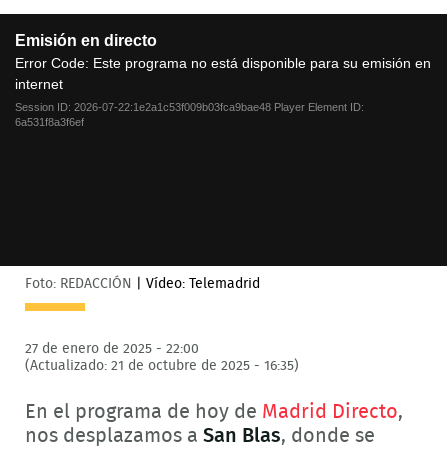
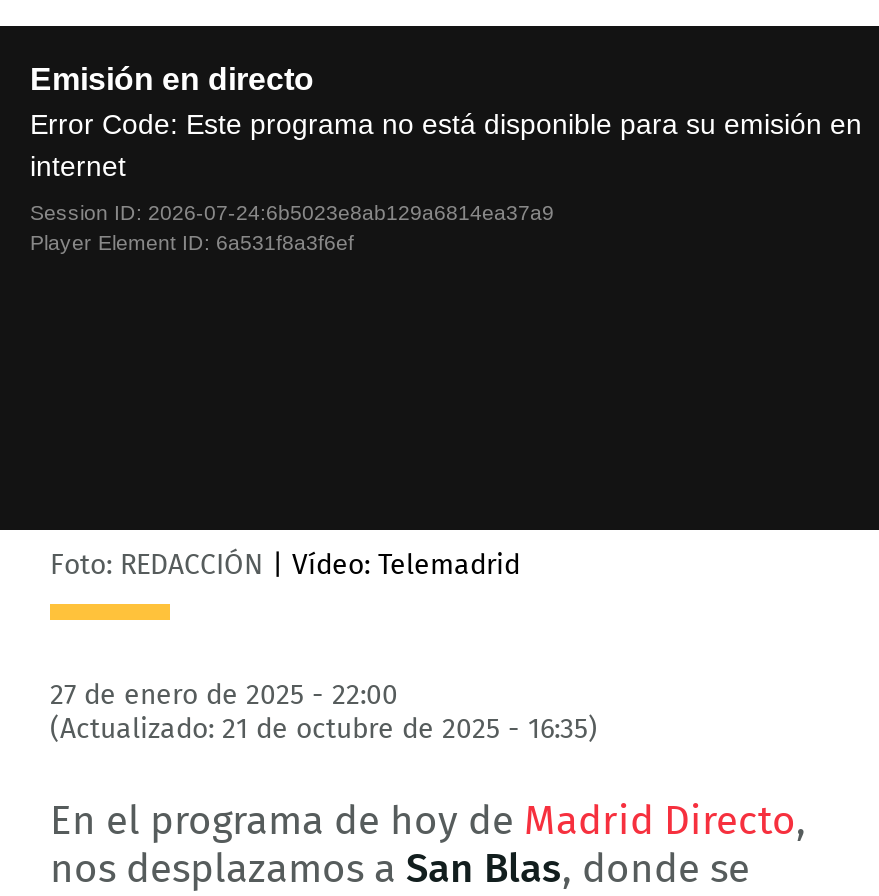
[15,101,364,128] Session ID: 2026-07-22:1e2a1c53f009b03fca9bae48 Player Element ID: | 6a531f8a3f6ef -> [30,200,554,254] Session ID: 2026-07-24:6b5023e8ab129a6814ea37a9 | Player Element ID: 6a531f8a3f6ef

